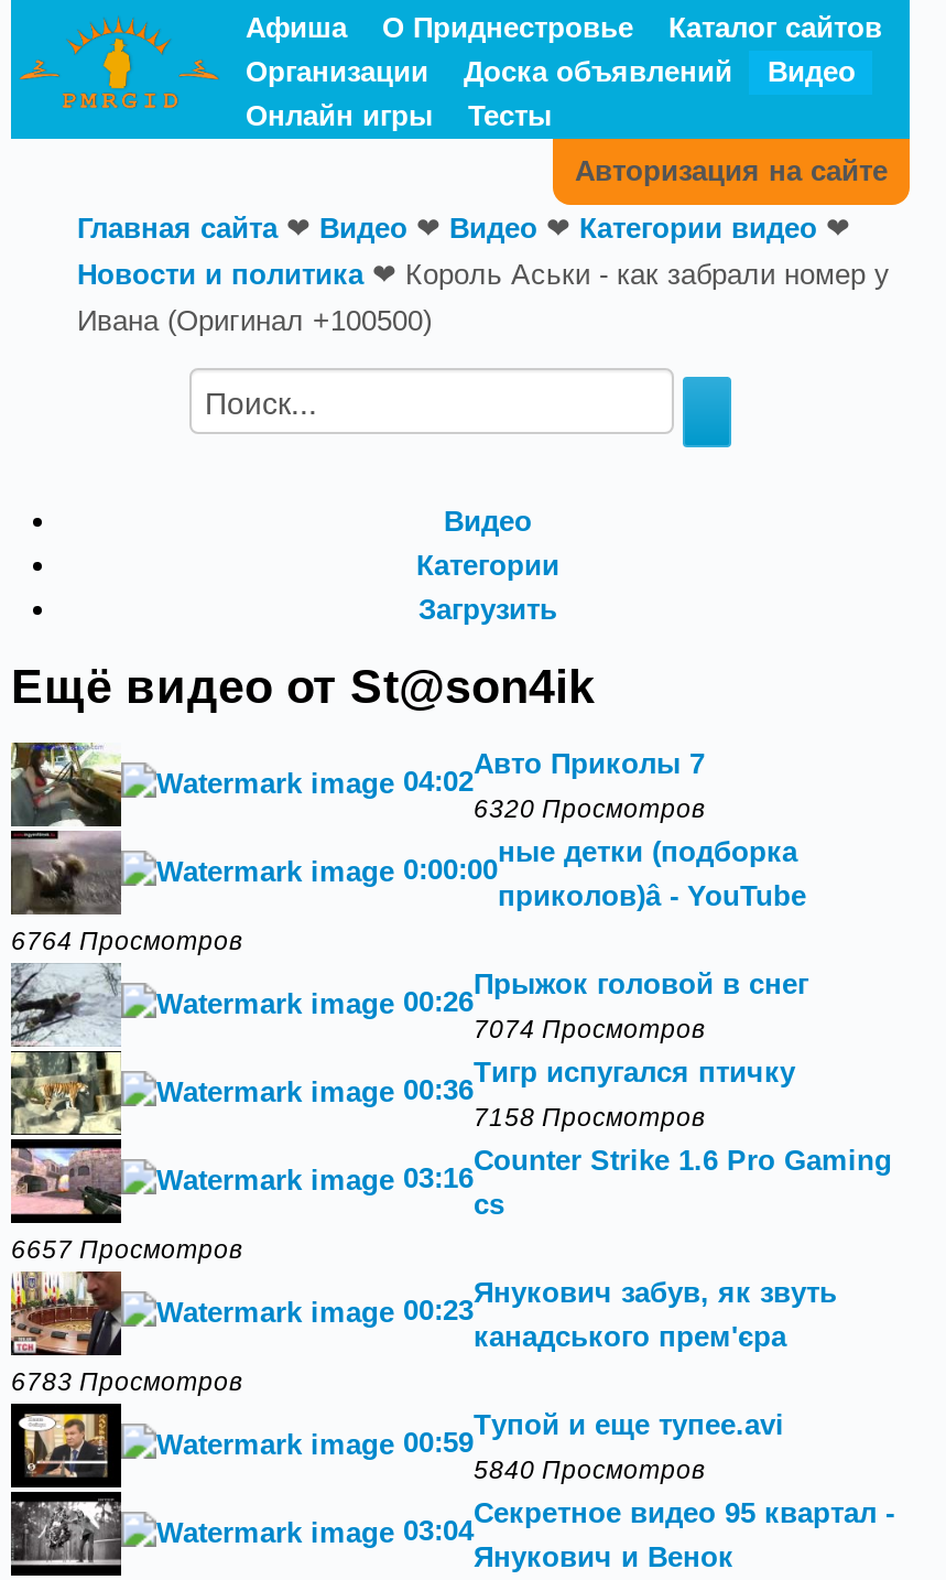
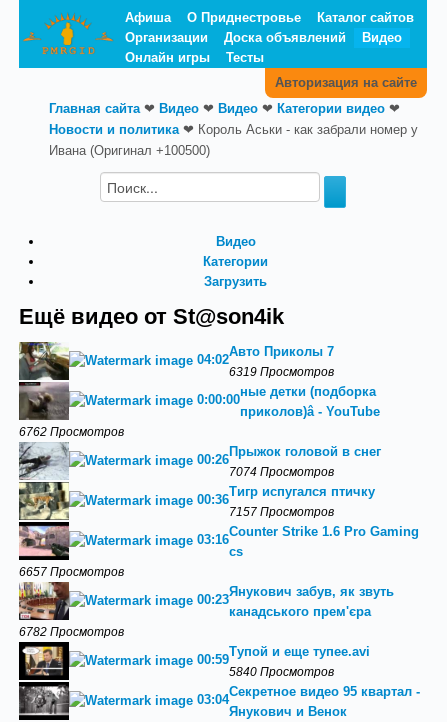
[474,793,705,822] 6320 Просмотров -> [229,365,334,378] 6319 Просмотров
[11,926,242,954] 6764 Просмотров -> [19,425,124,438] 6762 Просмотров
[474,1102,705,1130] 7158 Просмотров -> [229,505,334,518] 7157 Просмотров
[11,1366,242,1395] 6783 Просмотров -> [19,625,124,638] 6782 Просмотров

